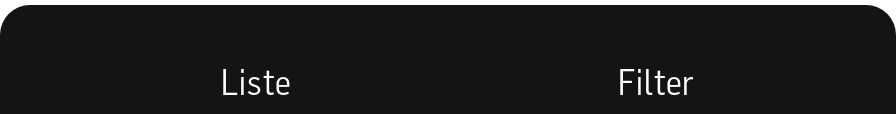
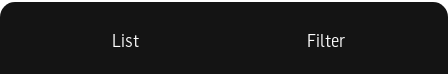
[220,61,290,103] Liste -> [112,30,139,51] List

